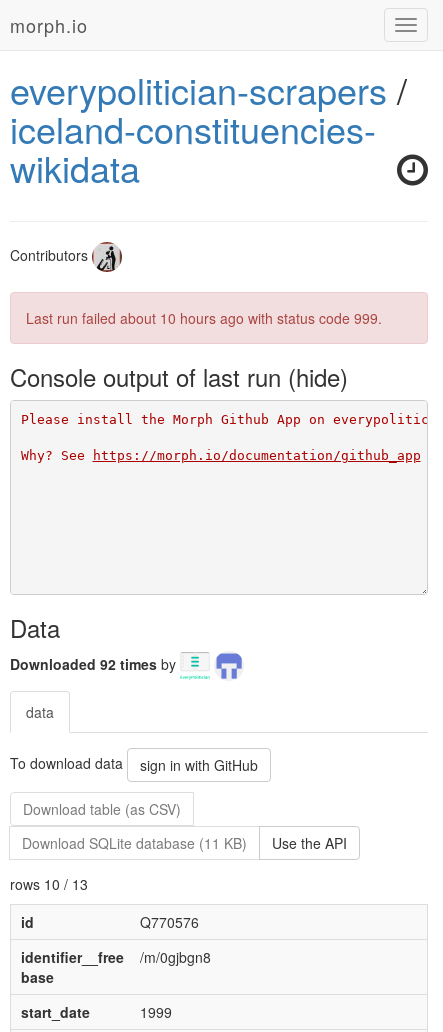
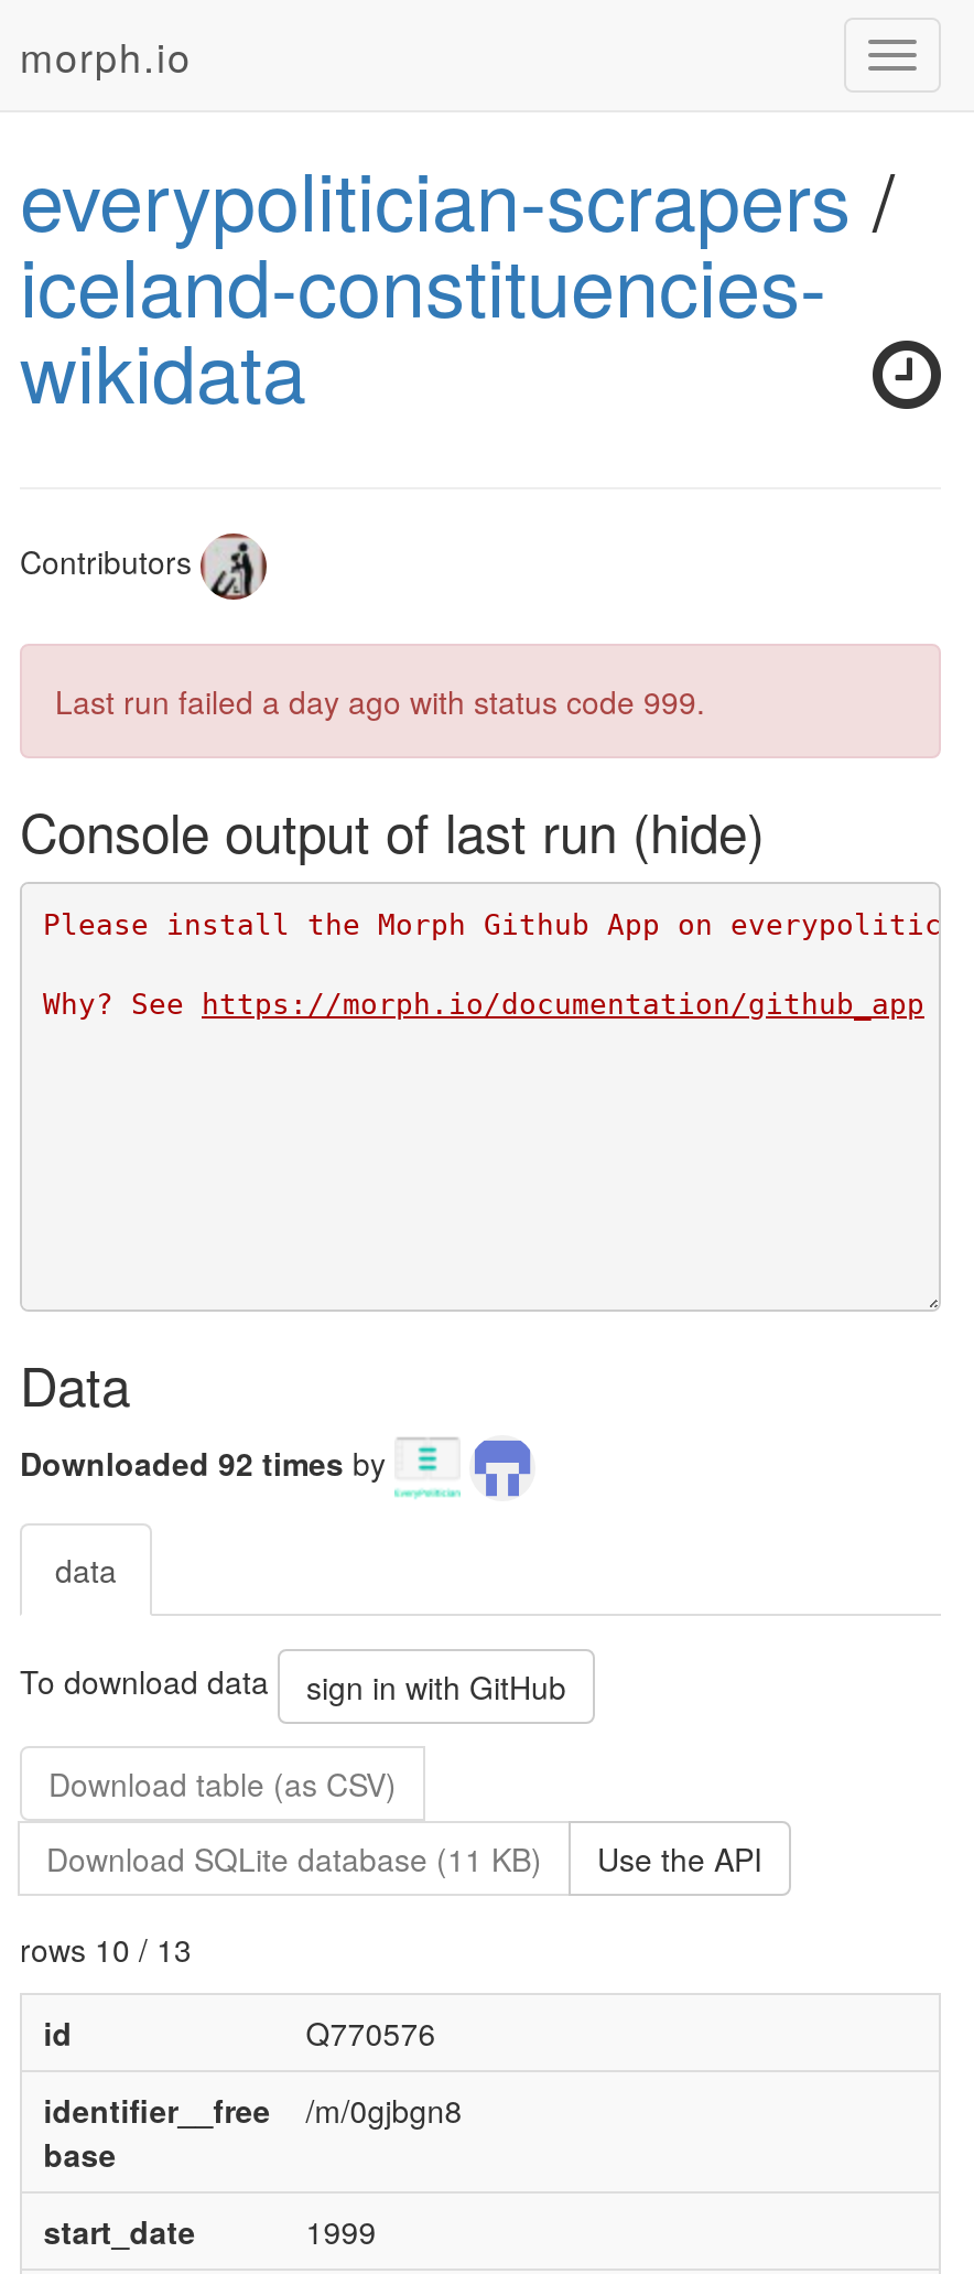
[26,308,382,328] Last run failed about 10 hours ago with status code 999. -> [55,679,705,723] Last run failed a day ago with status code 999.

